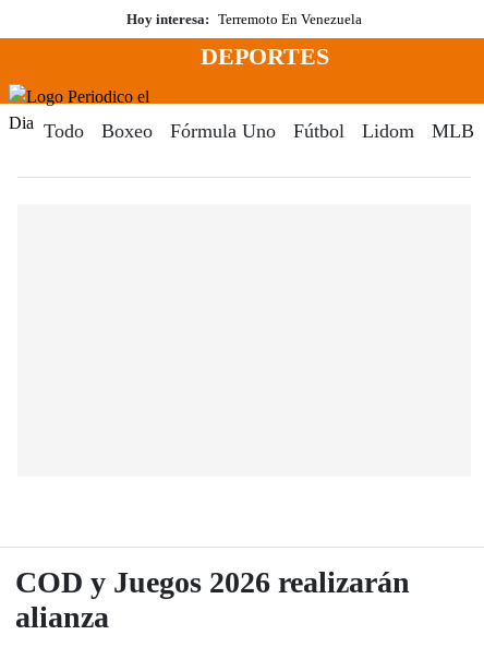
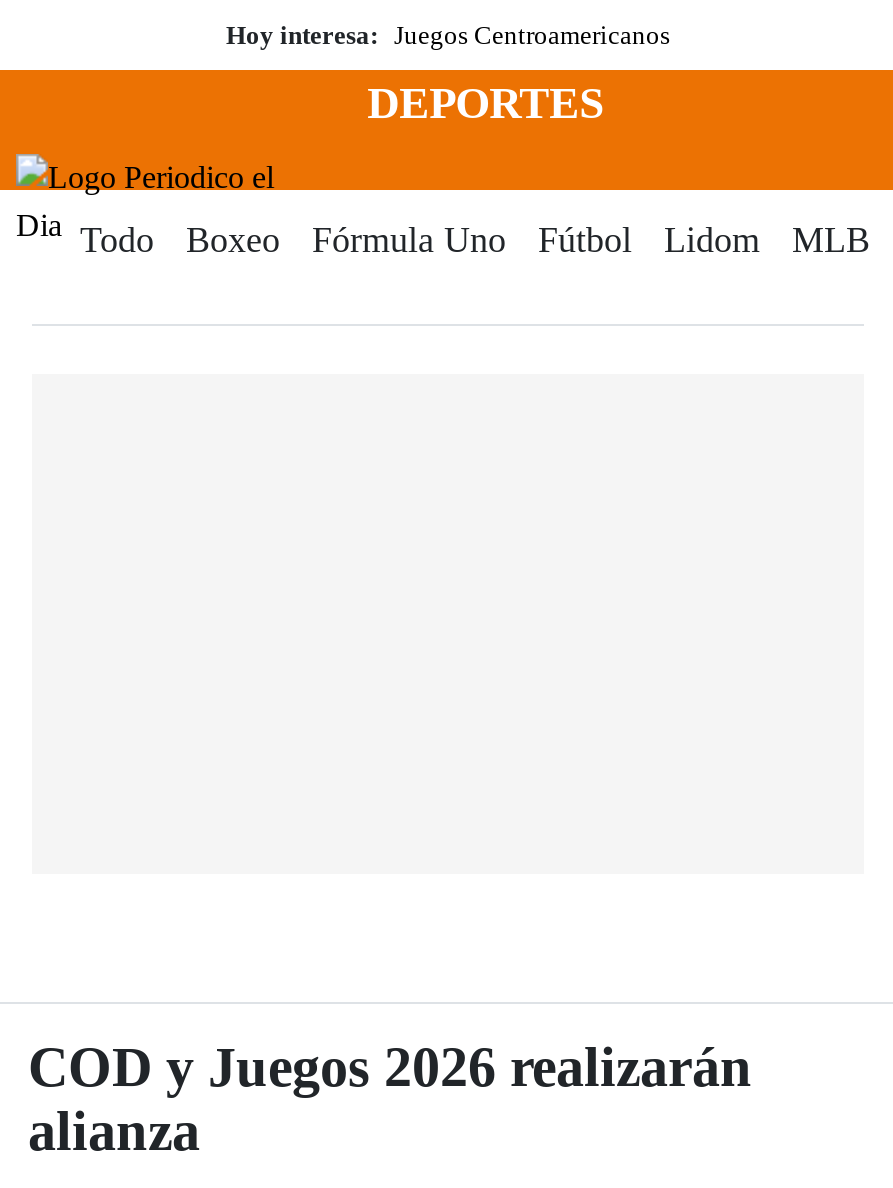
[126,11,362,27] Hoy interesa: Terremoto En Venezuela -> [226,20,670,50] Hoy interesa: Juegos Centroamericanos

